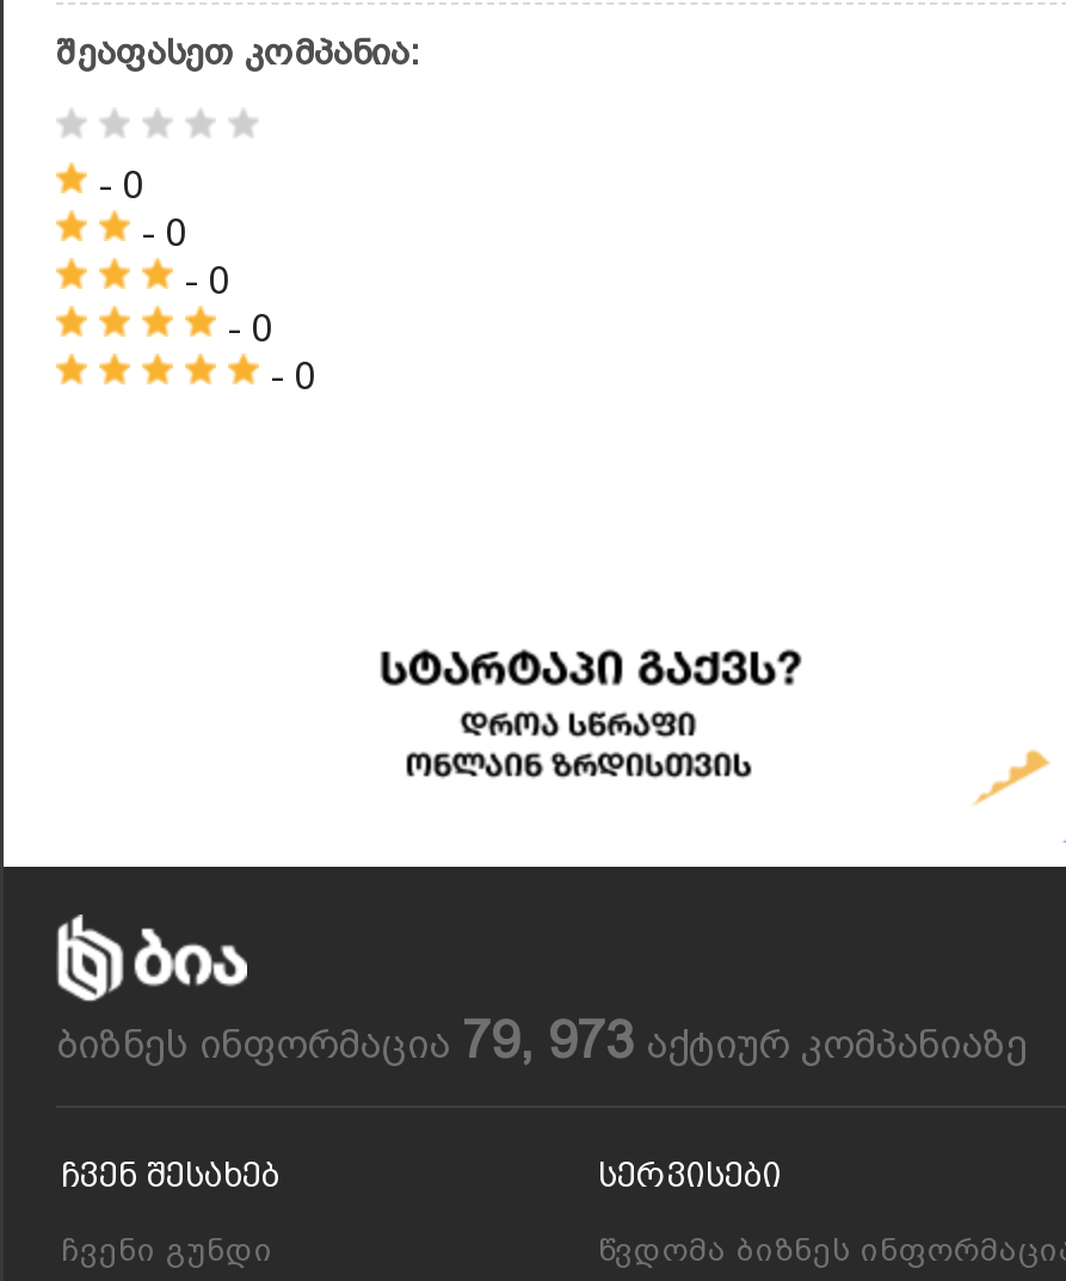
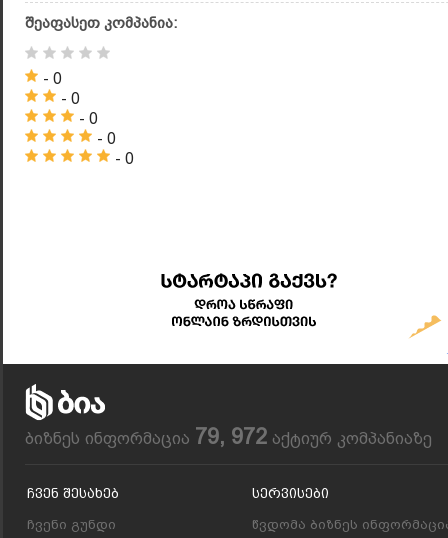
[56,1010,1028,1070] ბიზნეს ინფორმაცია 79, 973 აქტიურ კომპანიაზე -> [25,424,432,449] ბიზნეს ინფორმაცია 79, 972 აქტიურ კომპანიაზე

